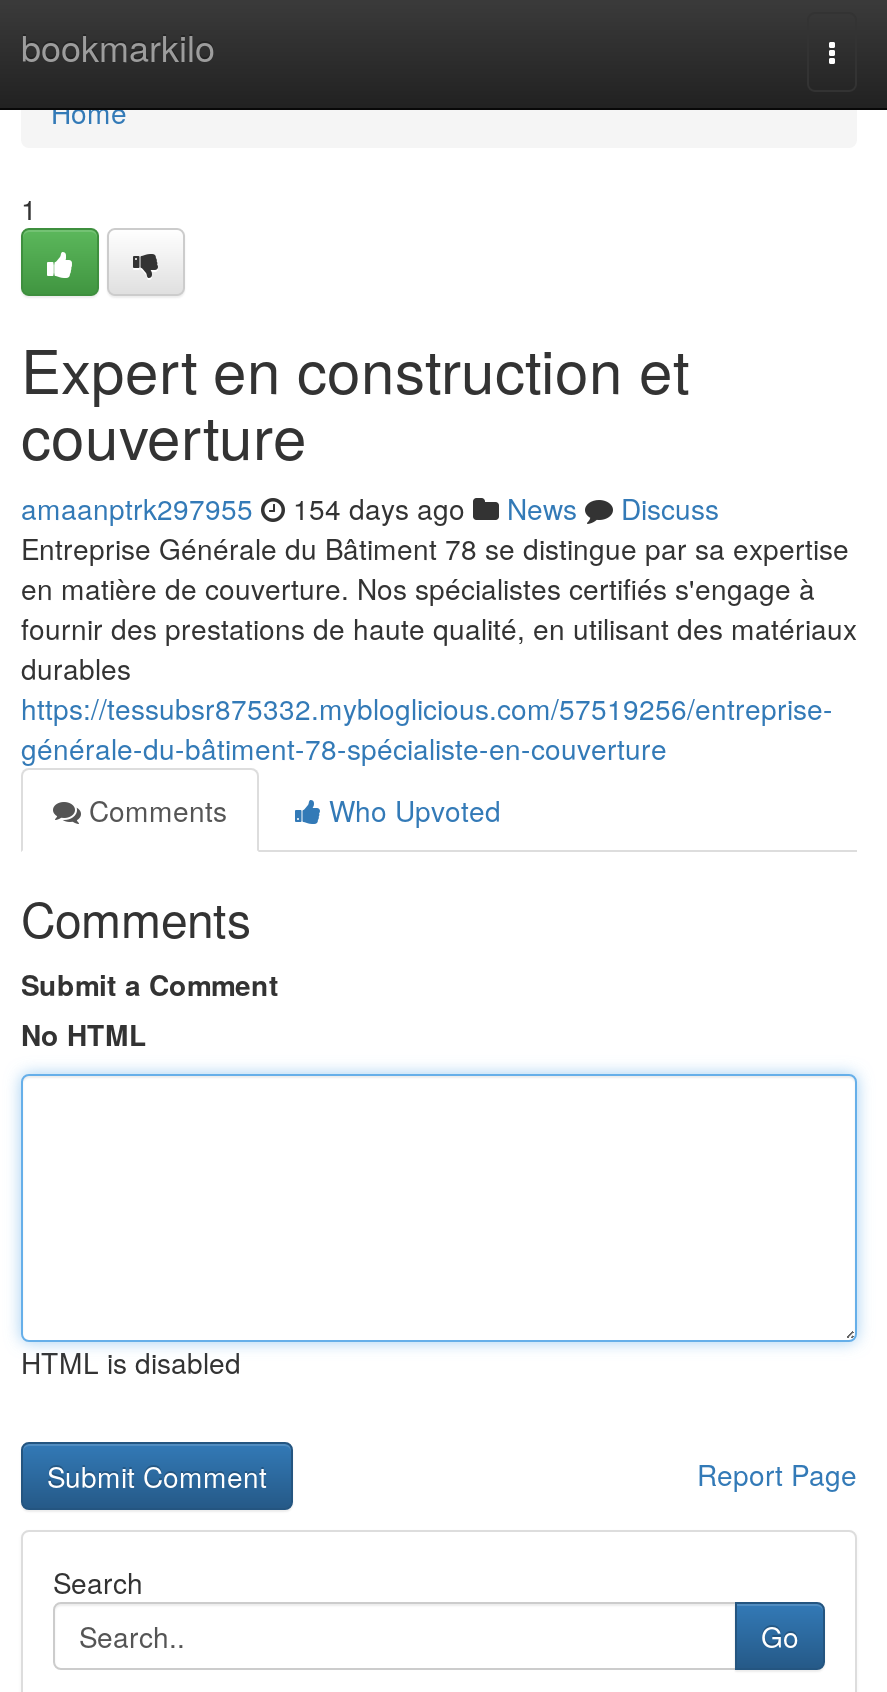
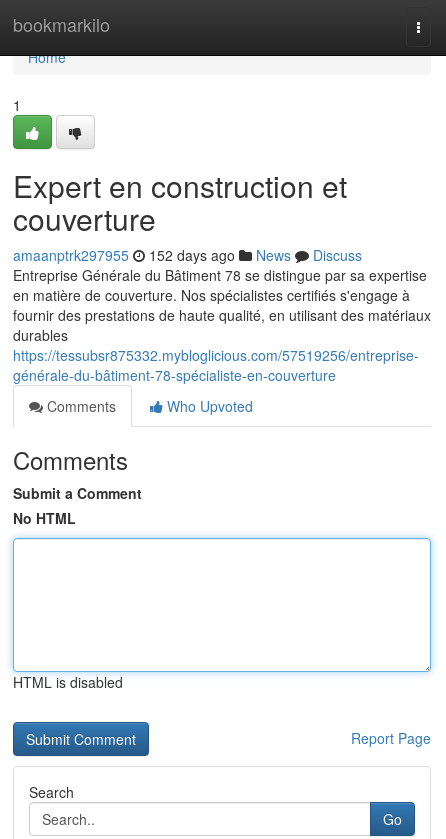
[21,488,719,528] amaanptrk297955 154 days ago News Discuss -> [13,245,362,265] amaanptrk297955 152 days ago News Discuss

